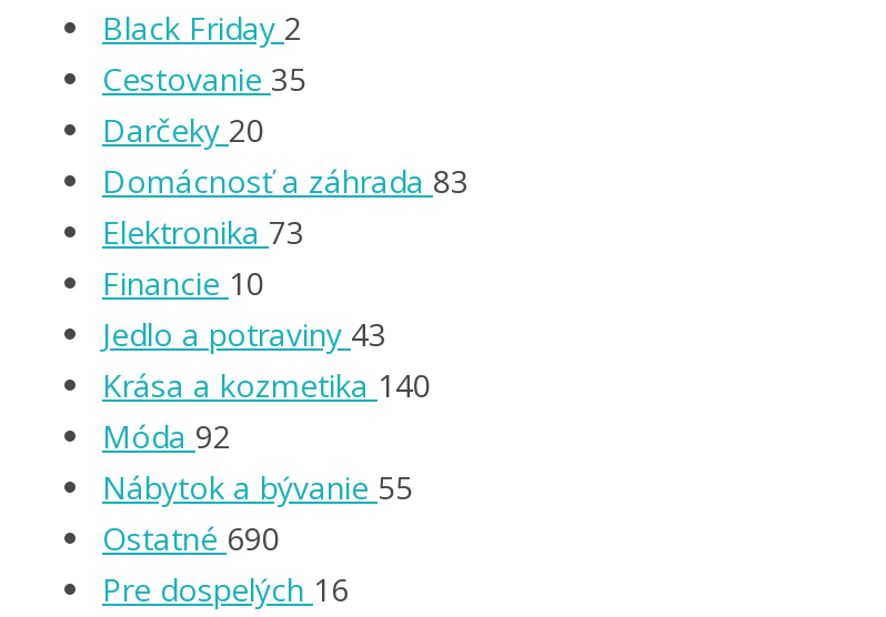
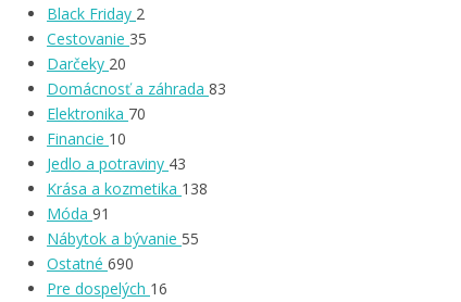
[102,210,304,253] Elektronika 73 -> [47,103,146,124] Elektronika 70
[102,364,431,406] Krása a kozmetika 140 -> [47,178,208,199] Krása a kozmetika 138
[102,415,231,457] Móda 92 -> [47,203,110,224] Móda 91

